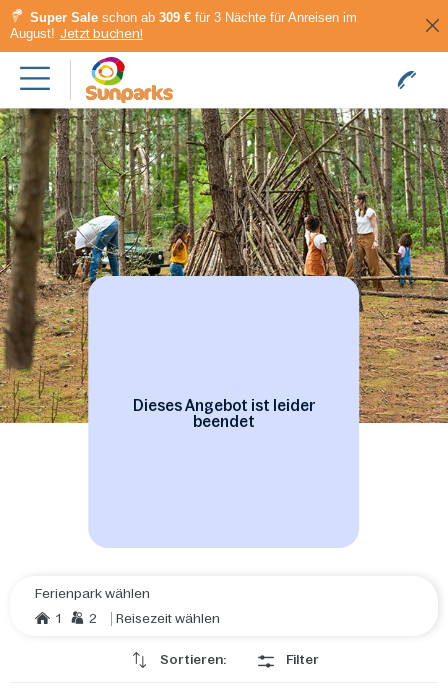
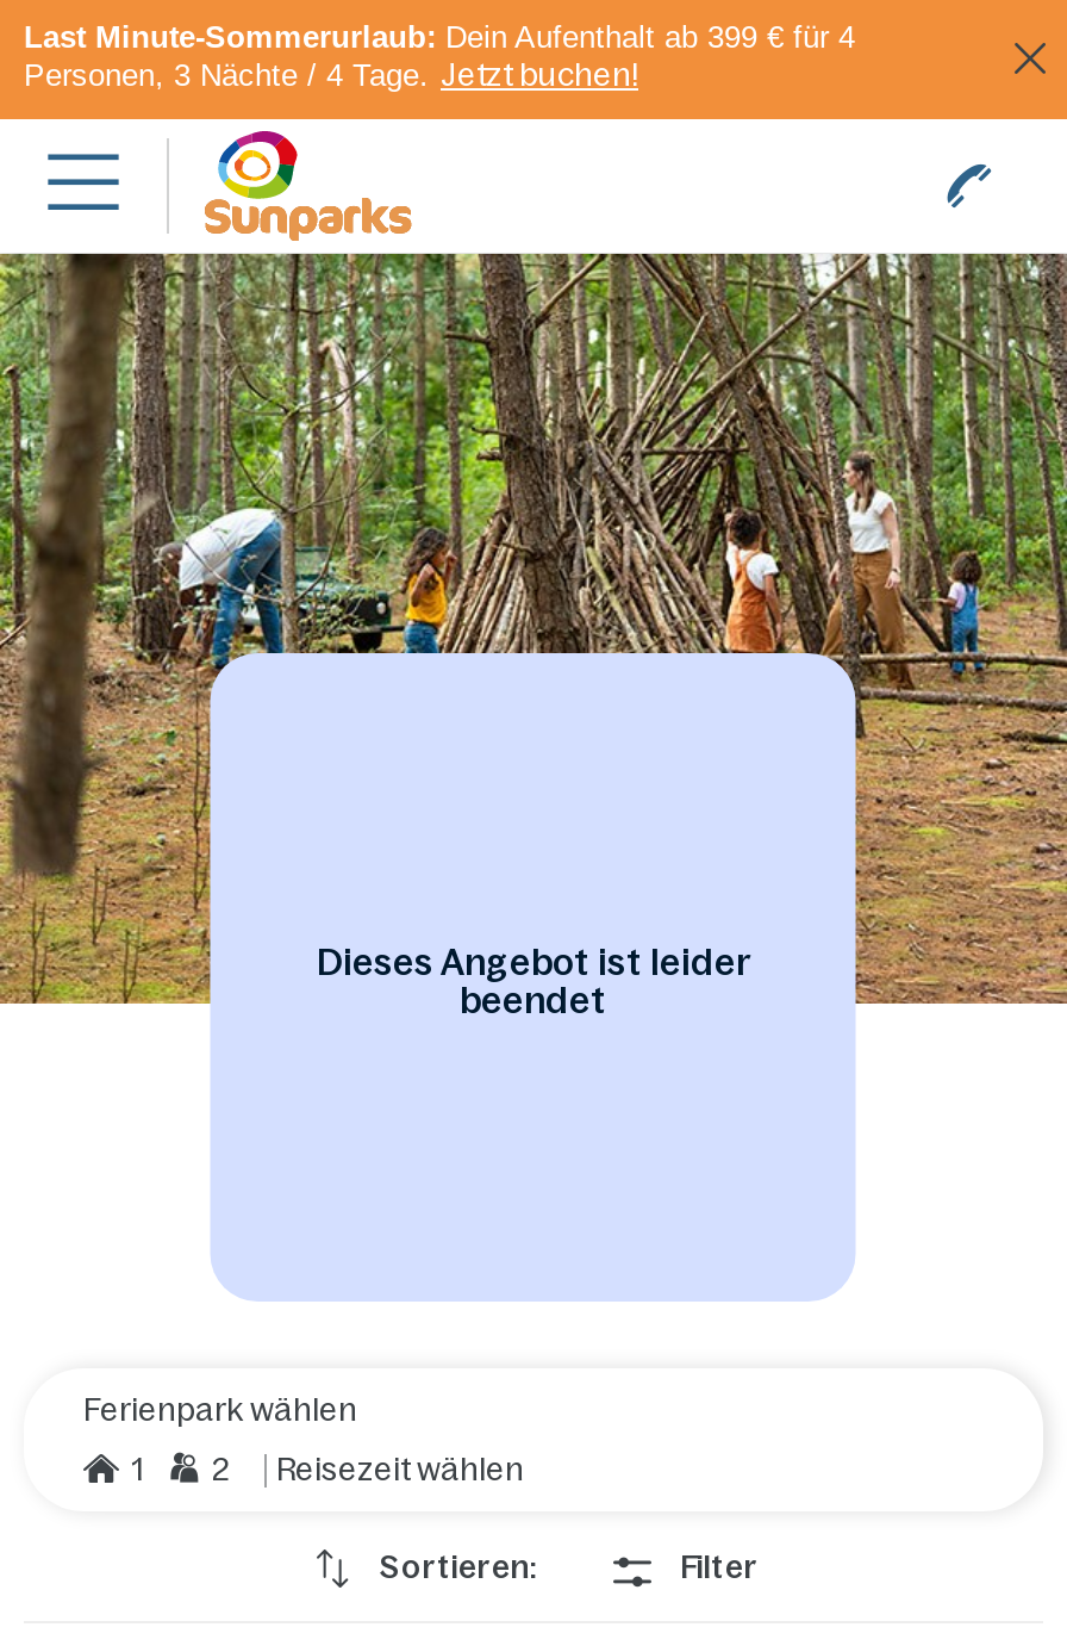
[10,10,357,41] Super Sale schon ab 309 €für 3 Nächte für Anreisen im | August! Jetzt buchen! -> [24,19,855,93] Last Minute-Sommerurlaub: Dein Aufenthalt ab 399 € für 4 | Personen, 3 Nächte / 4 Tage. Jetzt buchen!

